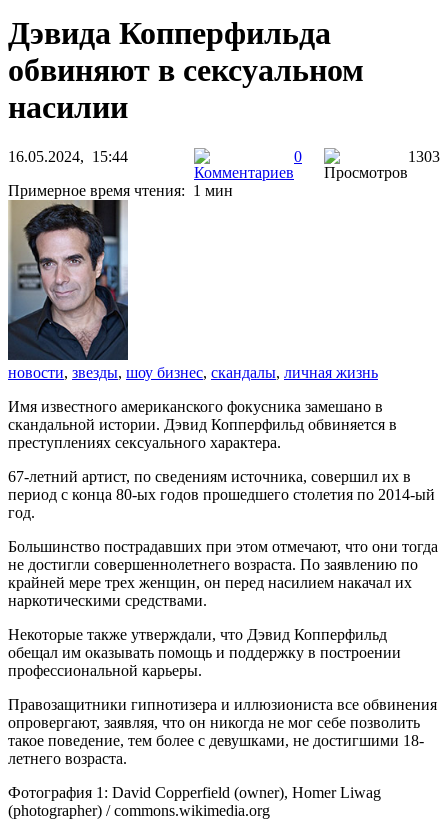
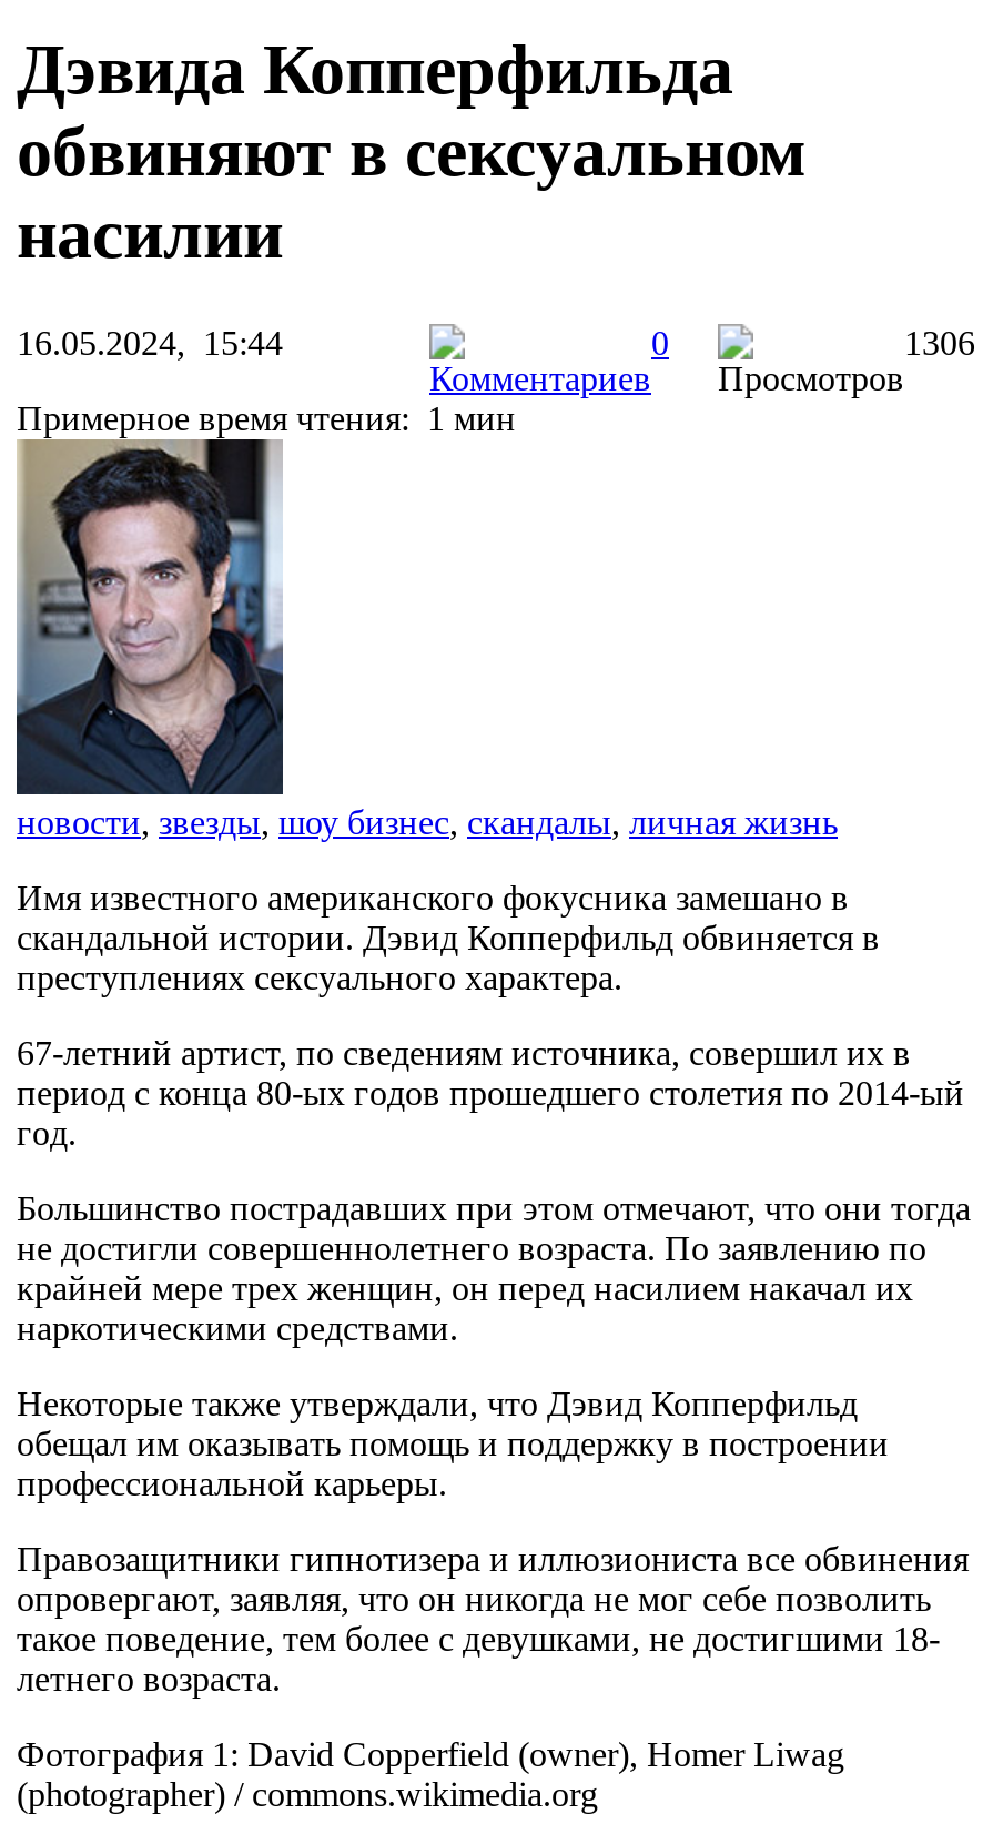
[408,148,440,165] 1303 -> [904,324,975,361] 1306

